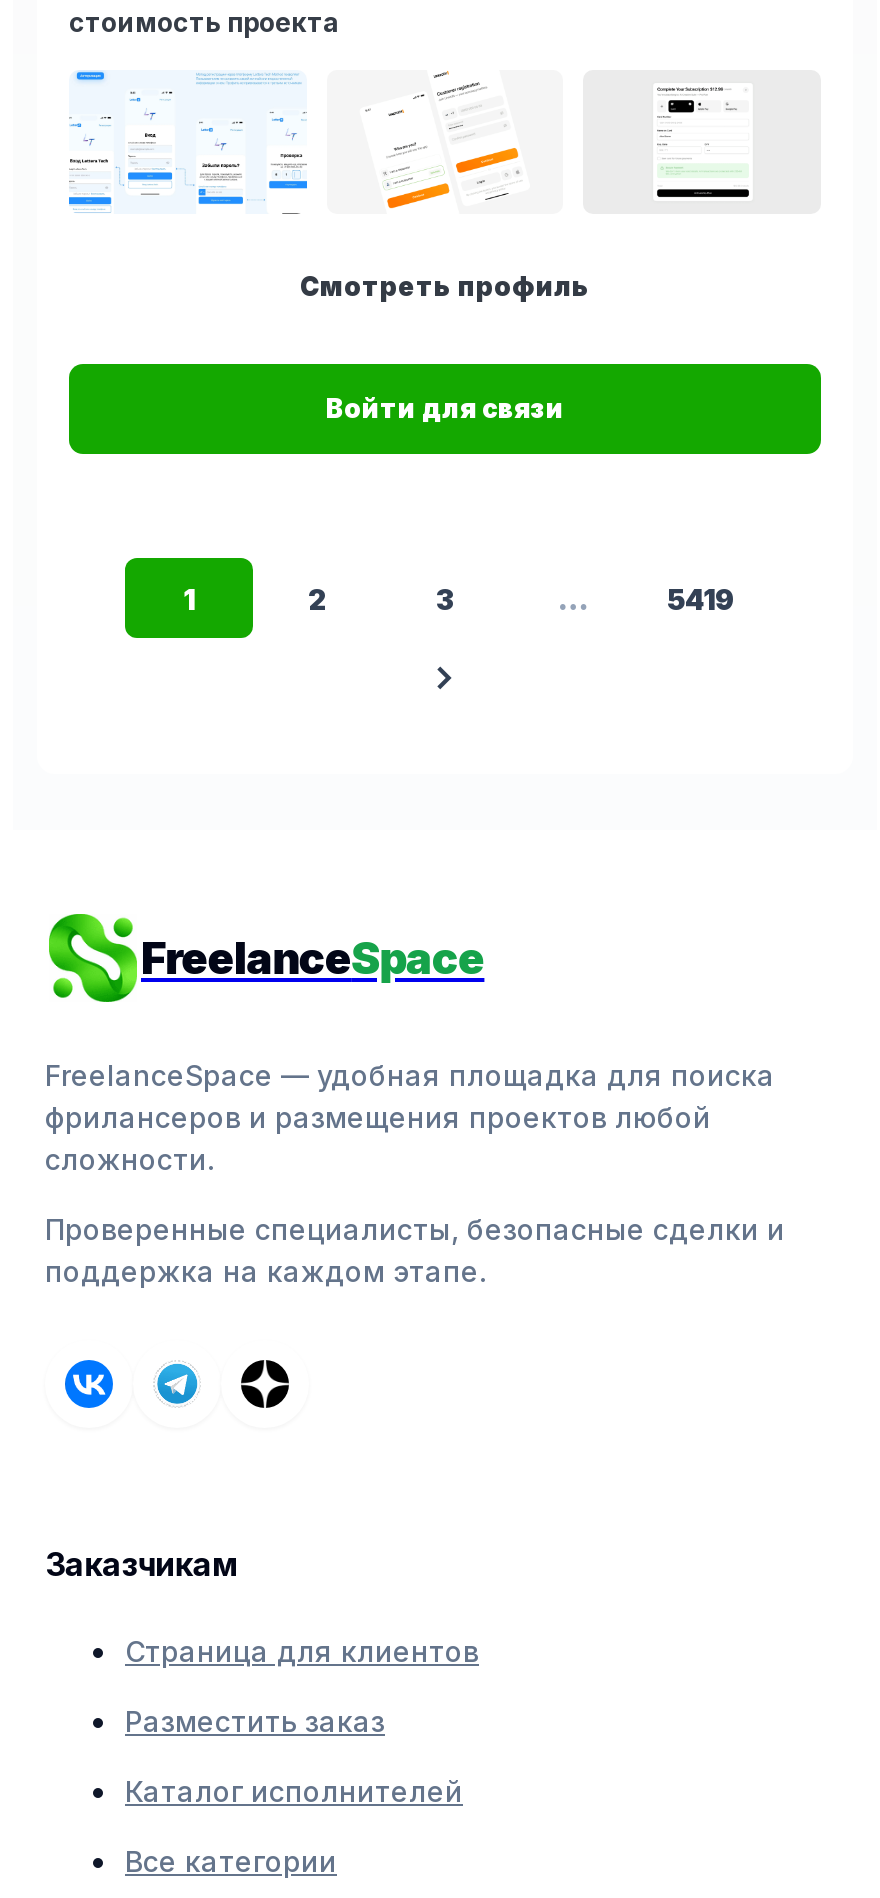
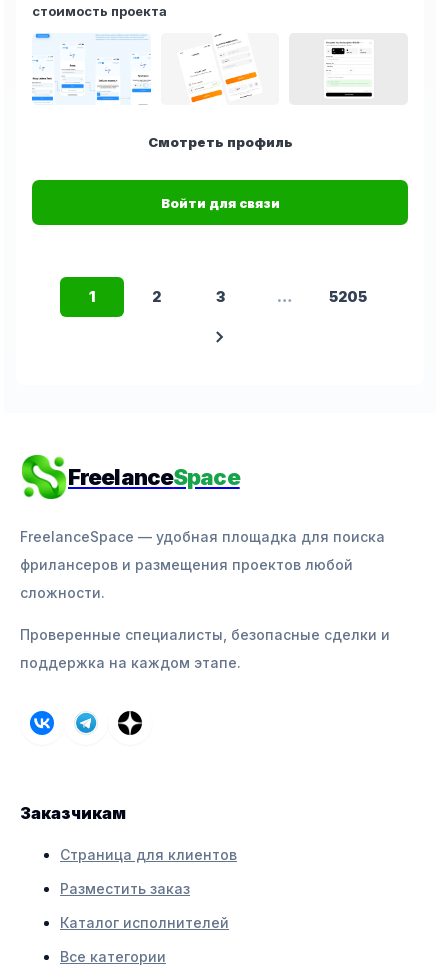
[667,581,735,615] 5419 -> [329,288,367,305] 5205

